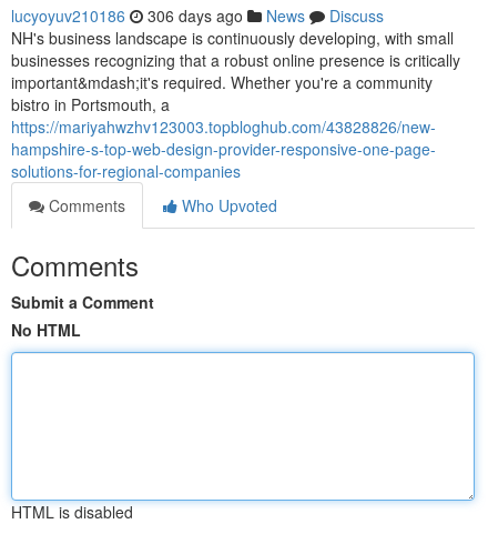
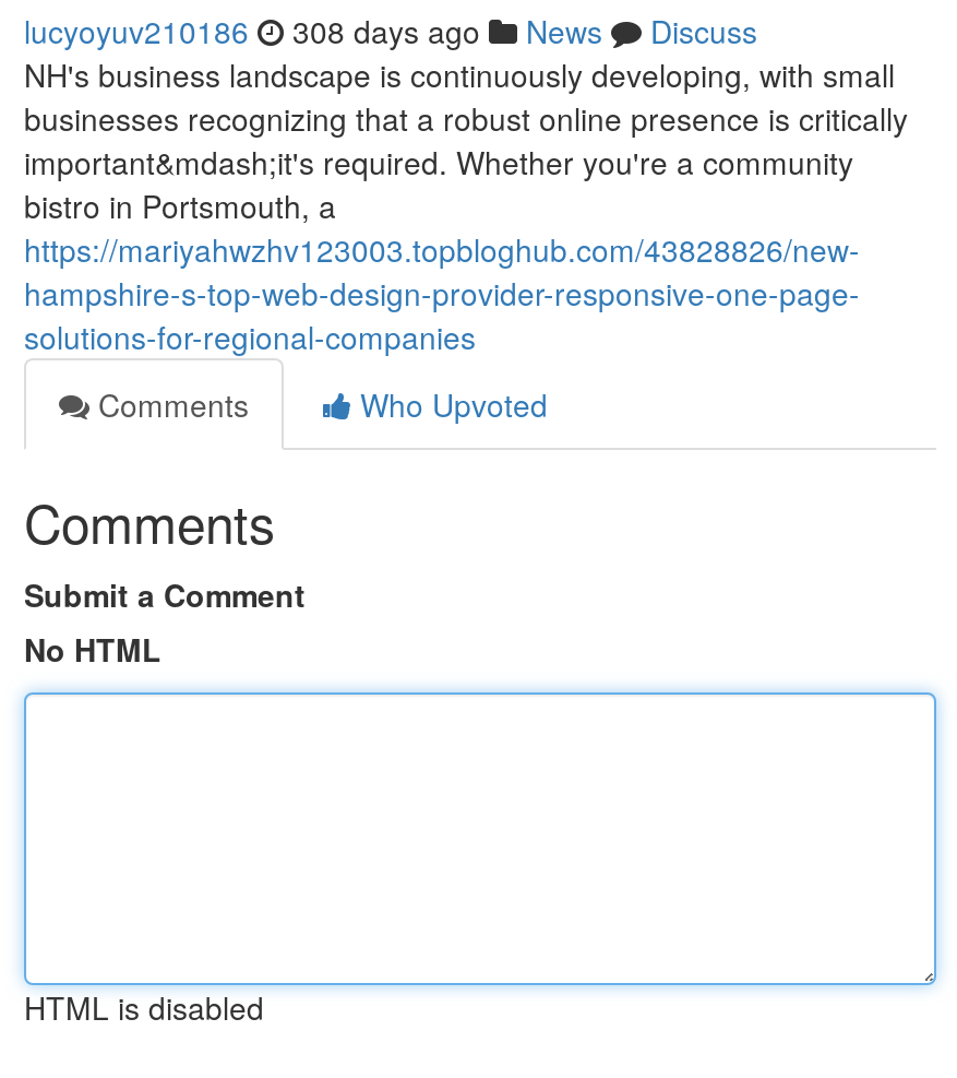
[11,4,384,27] lucyoyuv210186 306 days ago News Discuss -> [24,9,757,52] lucyoyuv210186 308 days ago News Discuss

